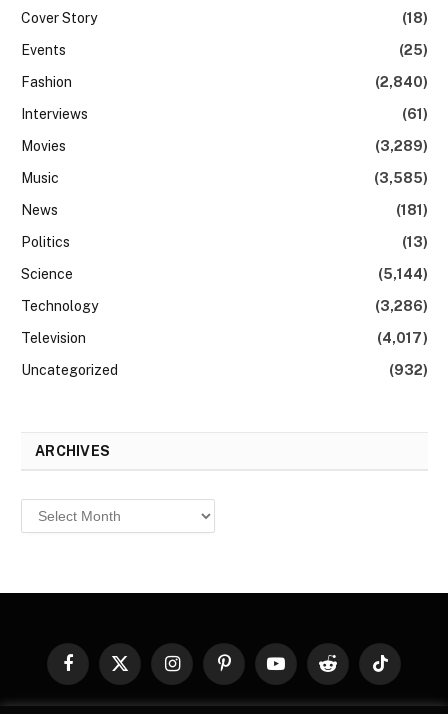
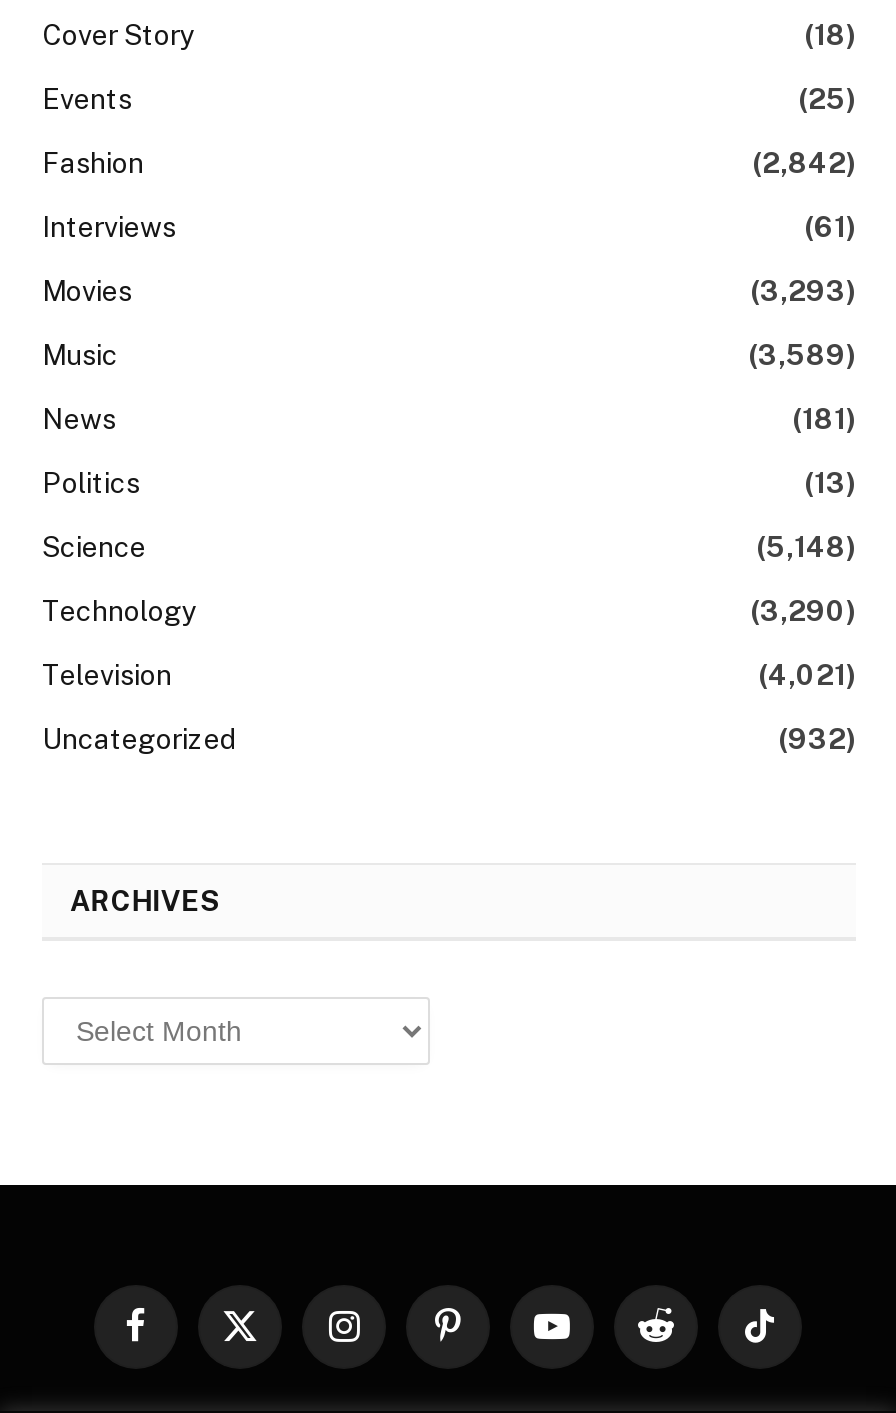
[375,74,428,90] (2,840) -> [752,147,856,179] (2,842)
[375,138,428,154] (3,289) -> [750,275,856,307] (3,293)
[374,170,428,186] (3,585) -> [748,339,856,371] (3,589)
[378,266,428,282] (5,144) -> [756,531,856,563] (5,148)
[375,298,428,314] (3,286) -> [750,595,856,627] (3,290)
[377,330,428,346] (4,017) -> [758,659,856,691] (4,021)

